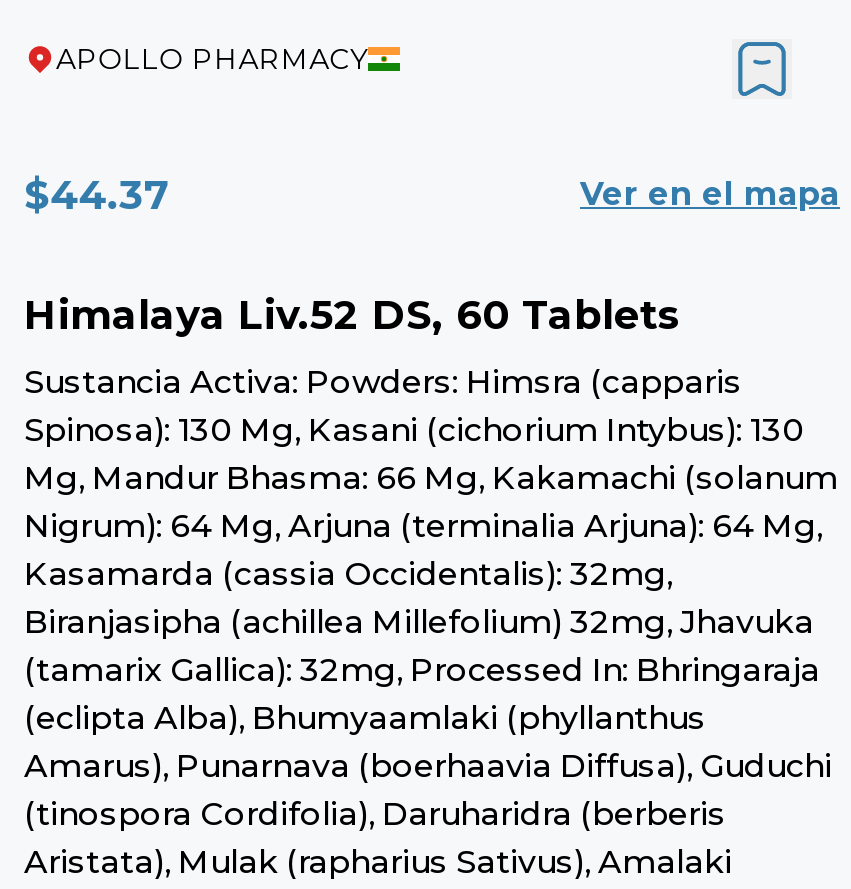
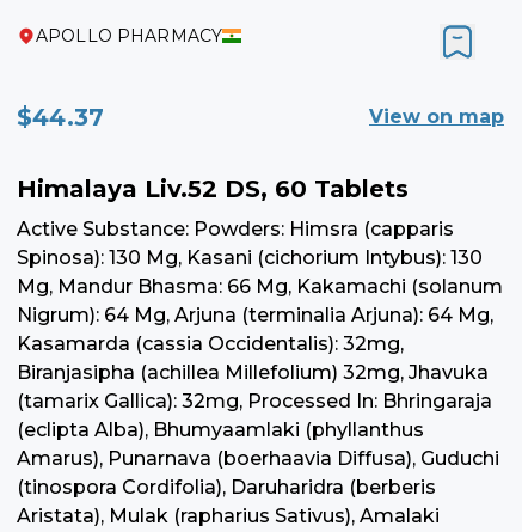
[580,176,840,214] Ver en el mapa -> [369,106,504,128] View on map
[24,364,742,402] Sustancia Activa: Powders: Himsra (capparis -> [17,218,454,241] Active Substance: Powders: Himsra (capparis

